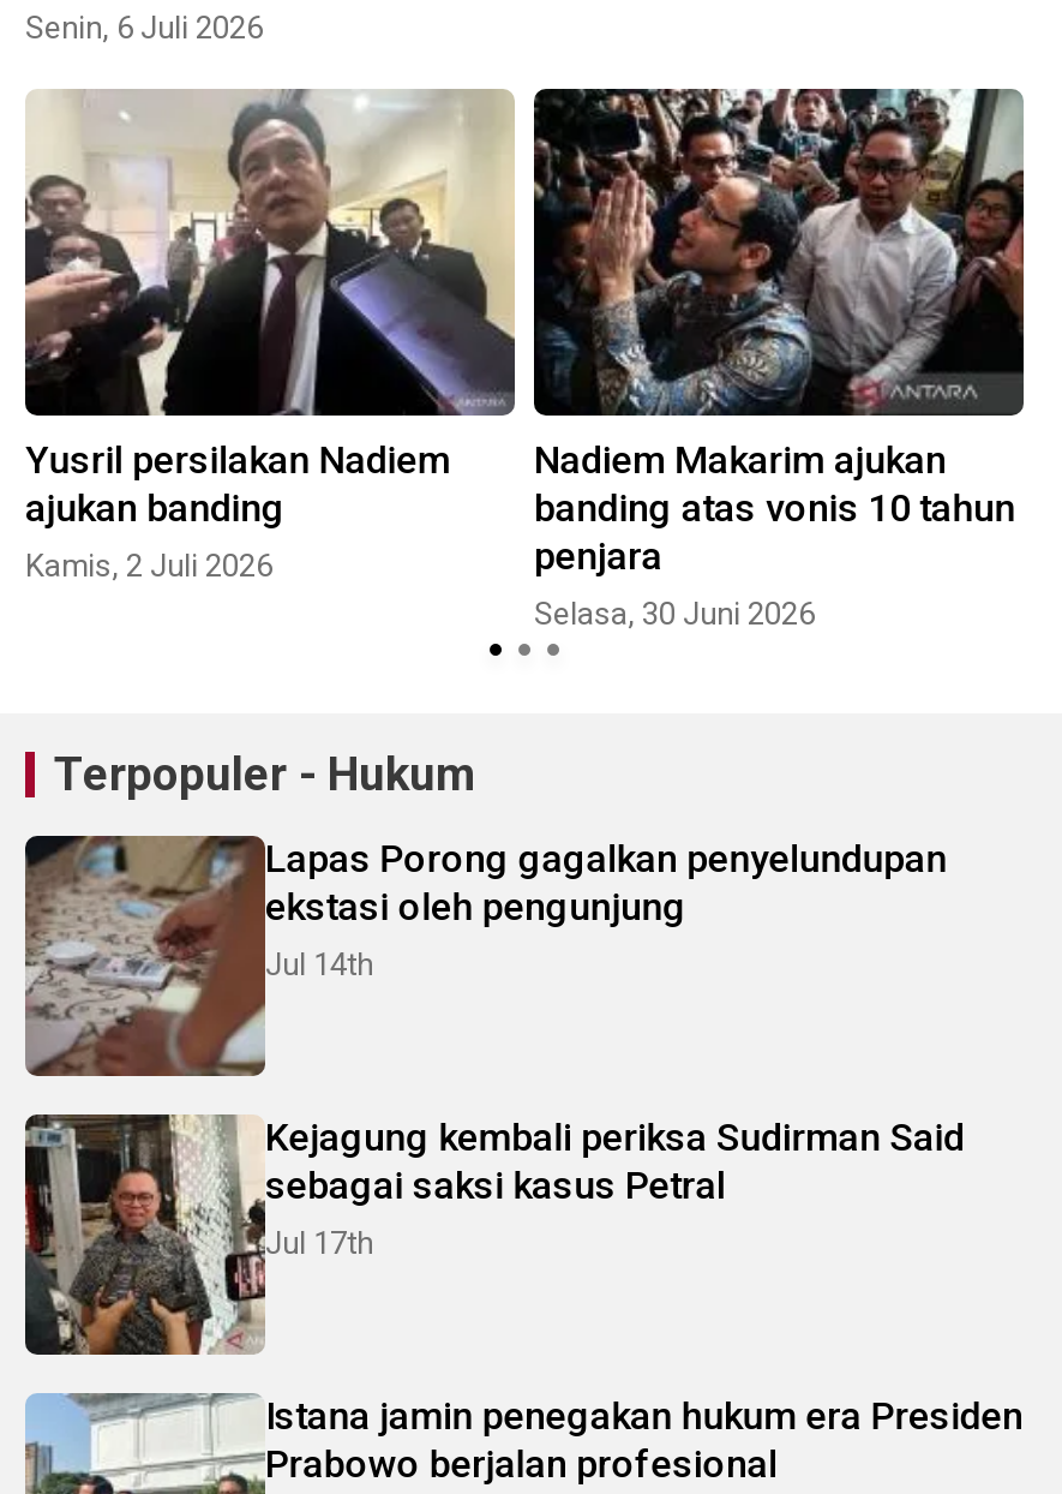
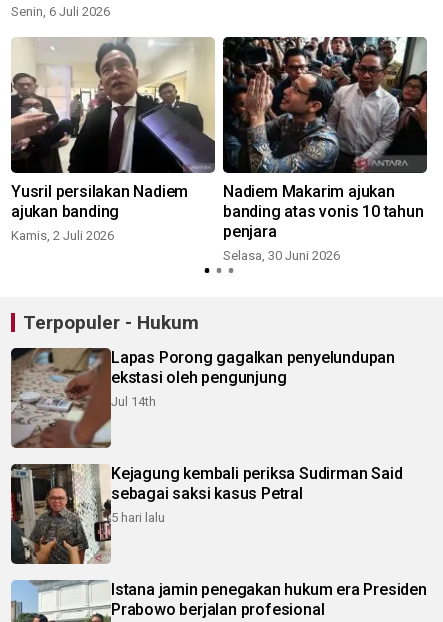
[265,1225,373,1261] Jul 17th -> [111,510,165,525] 5 hari lalu

